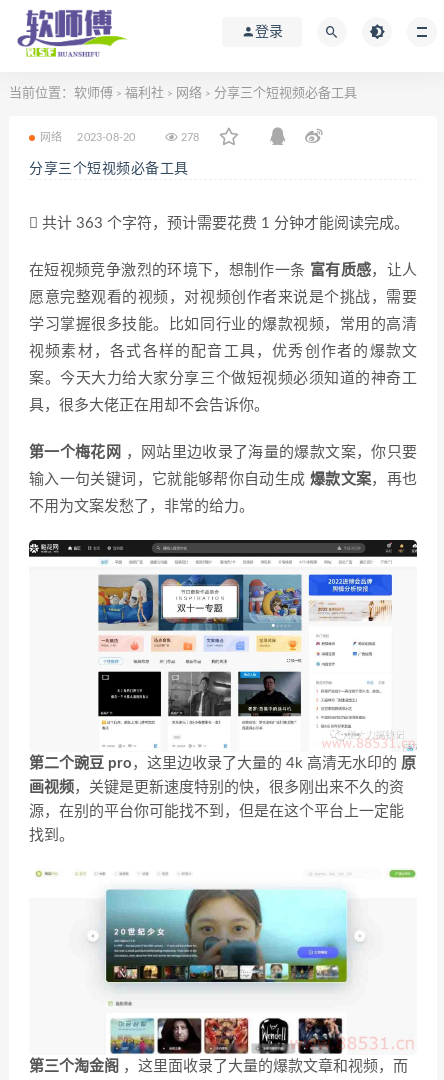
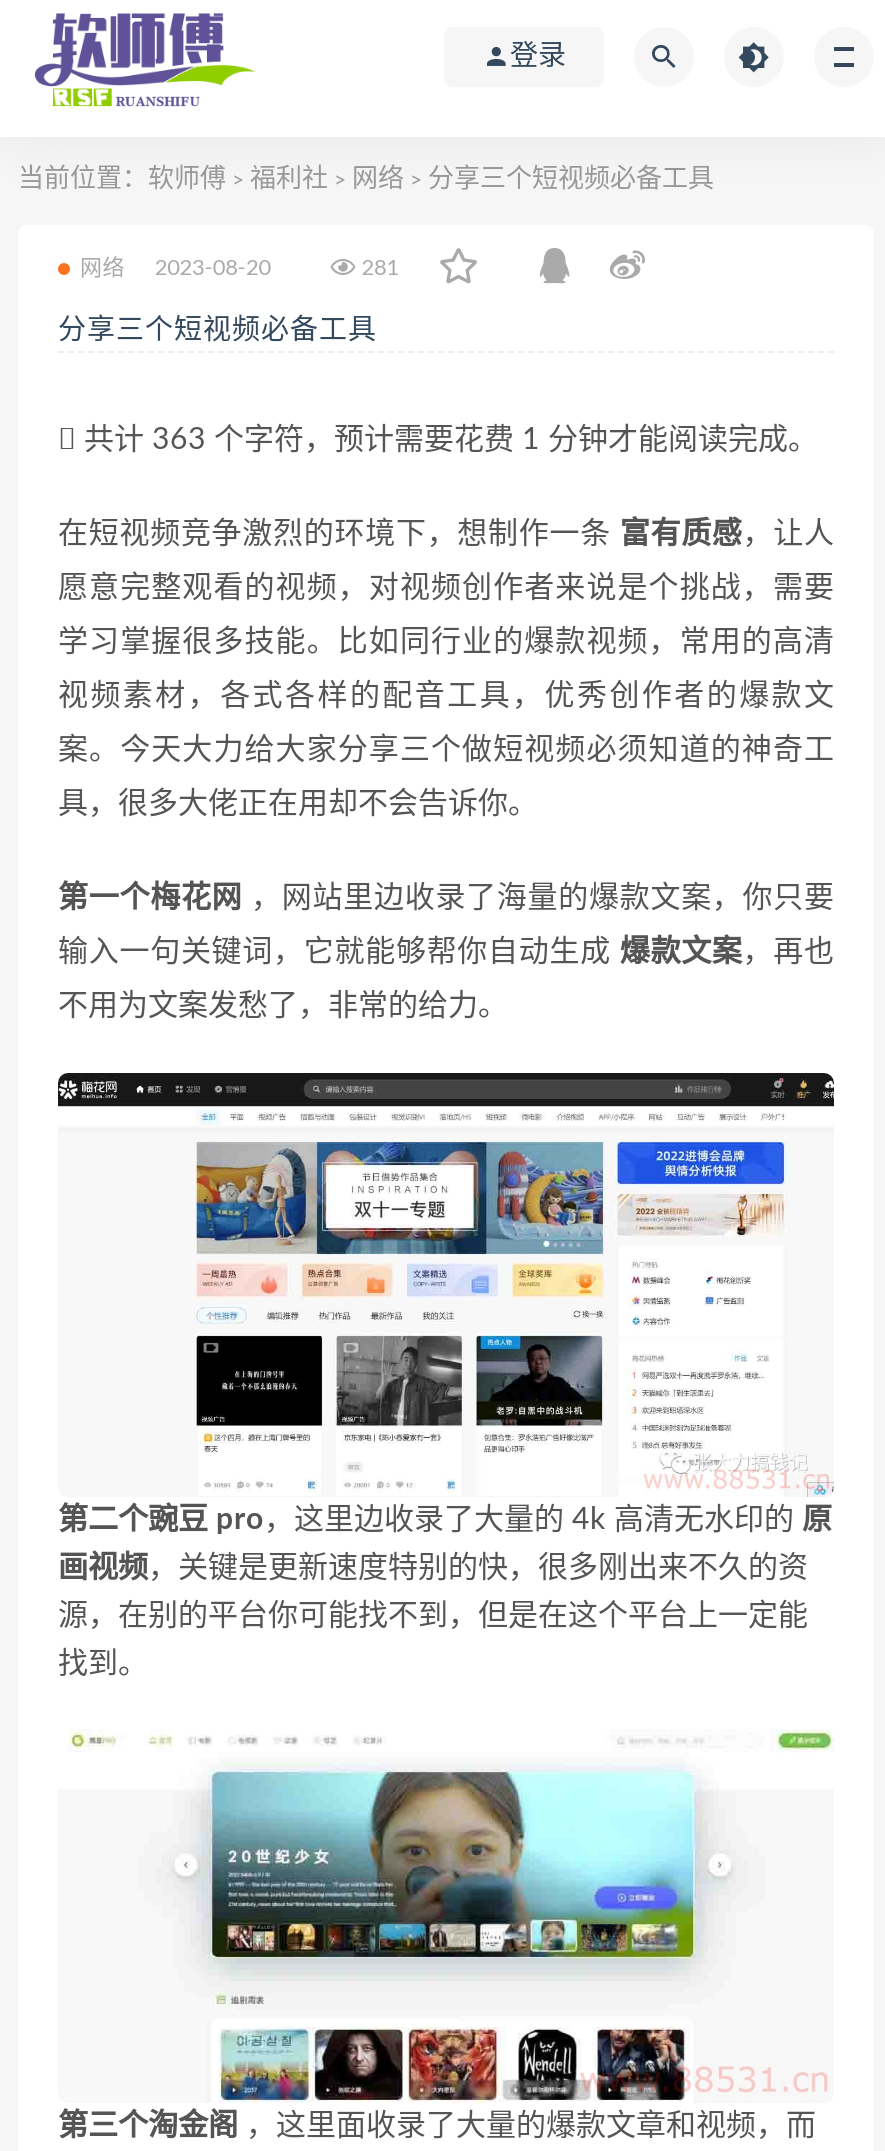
[178,132,199,143] 278 -> [355,257,399,279] 281

